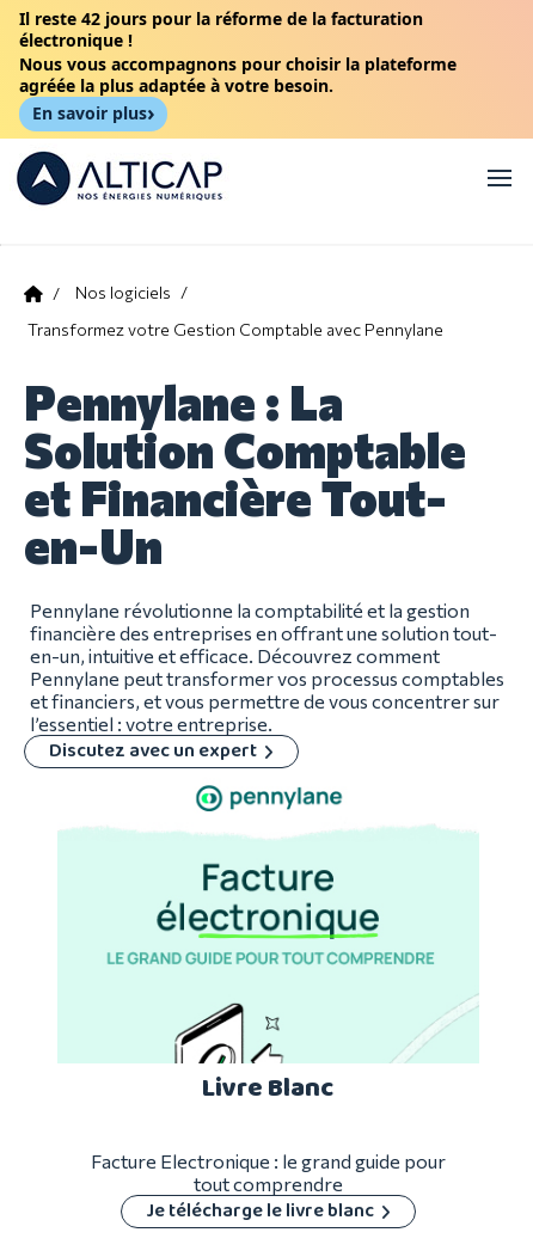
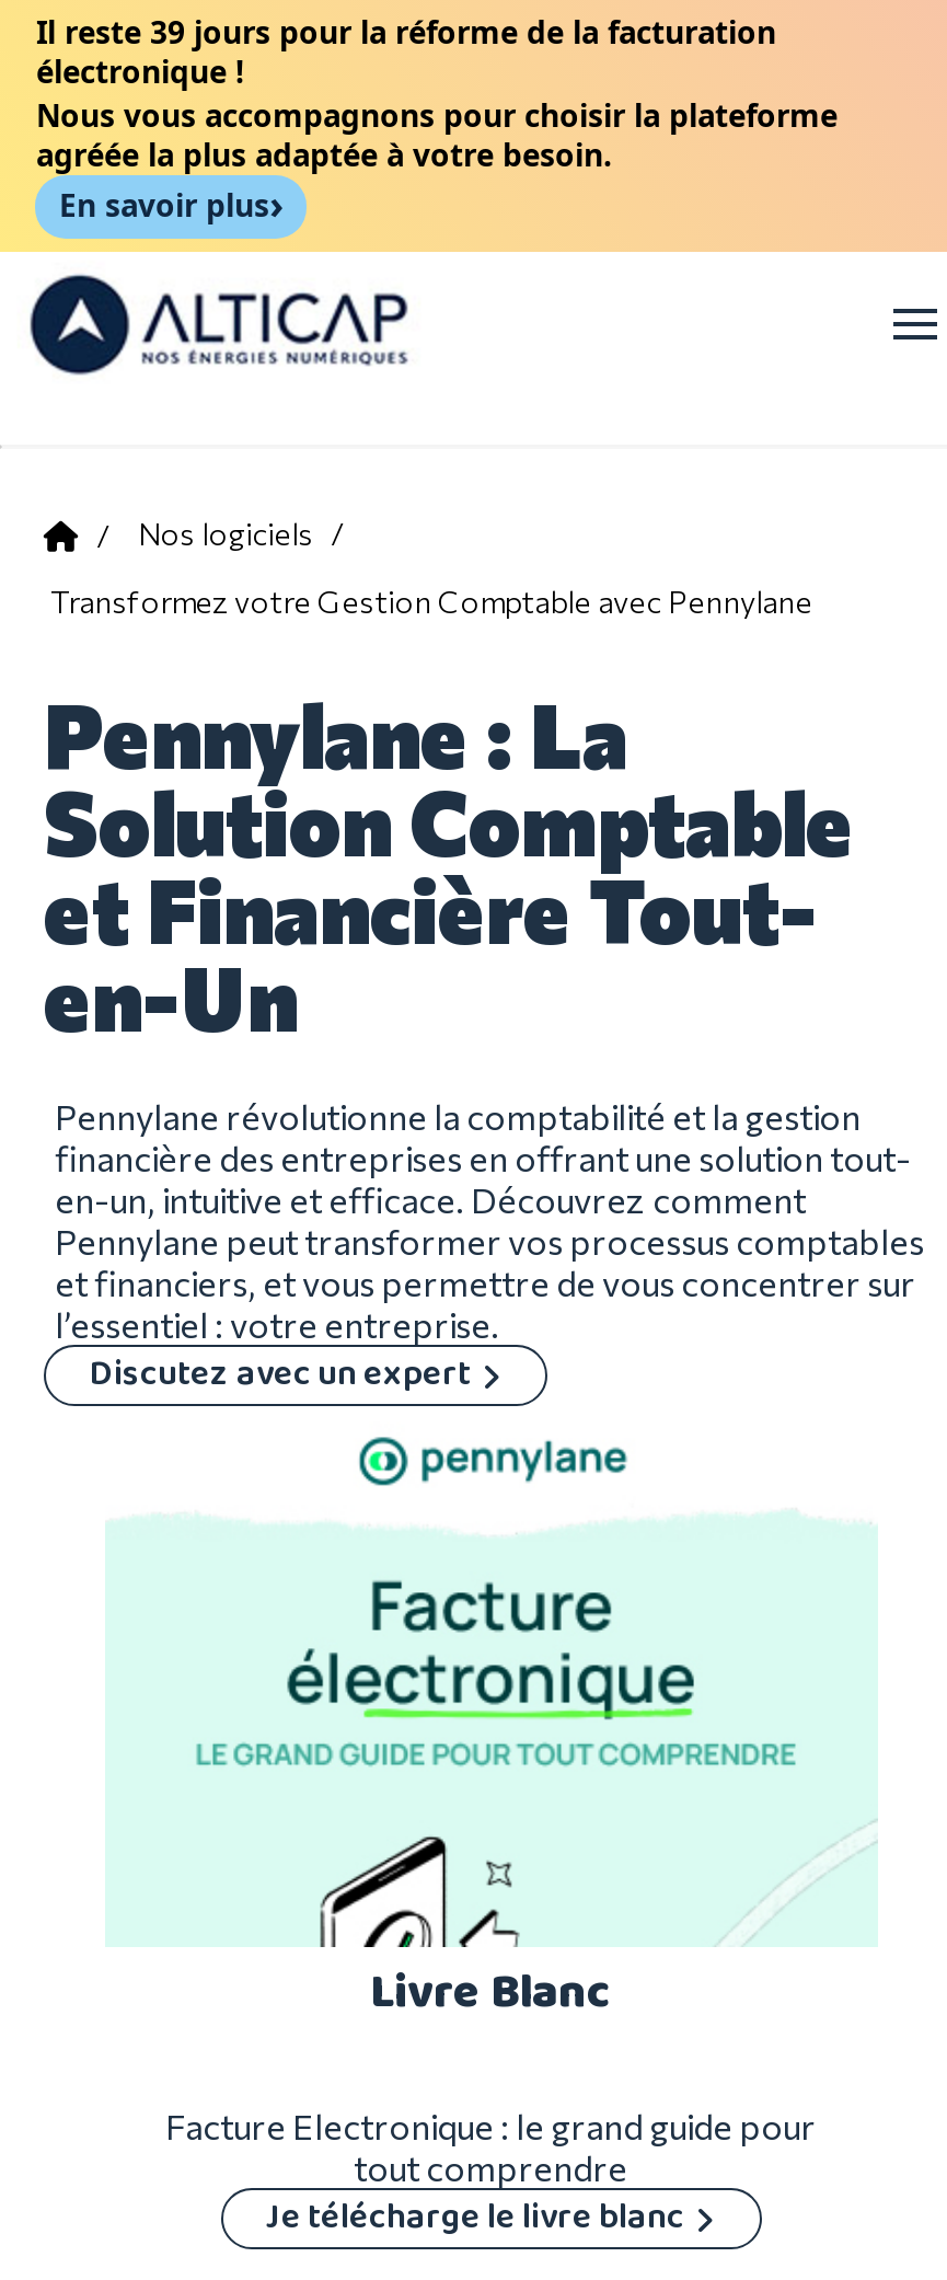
[20,7,424,29] Il reste 42 jours pour la réforme de la facturation -> [36,10,776,51] Il reste 39 jours pour la réforme de la facturation

